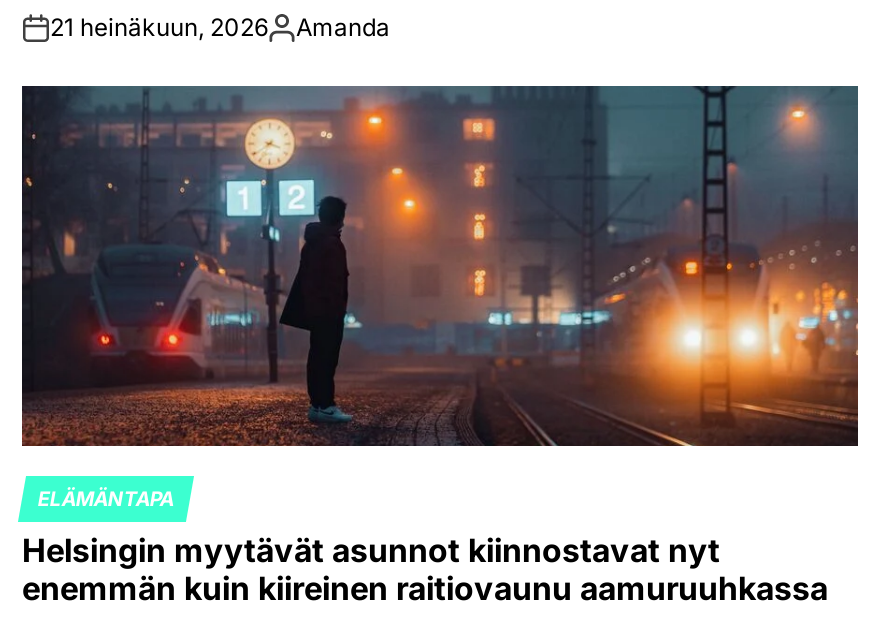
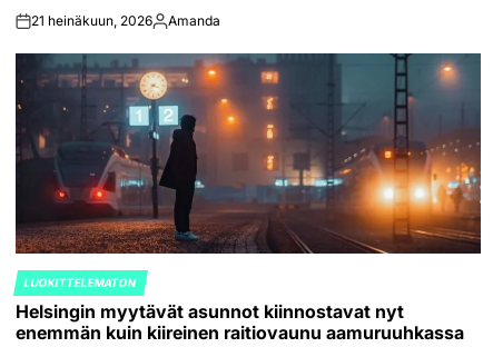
[36,487,176,511] ELÄMÄNTAPA -> [23,276,138,289] LUOKITTELEMATON

